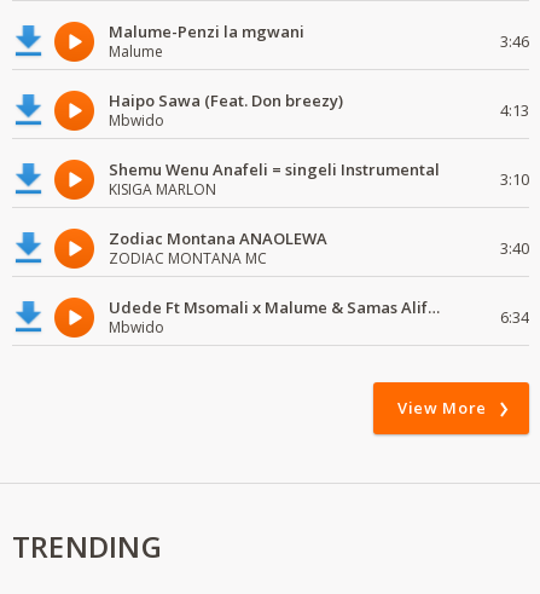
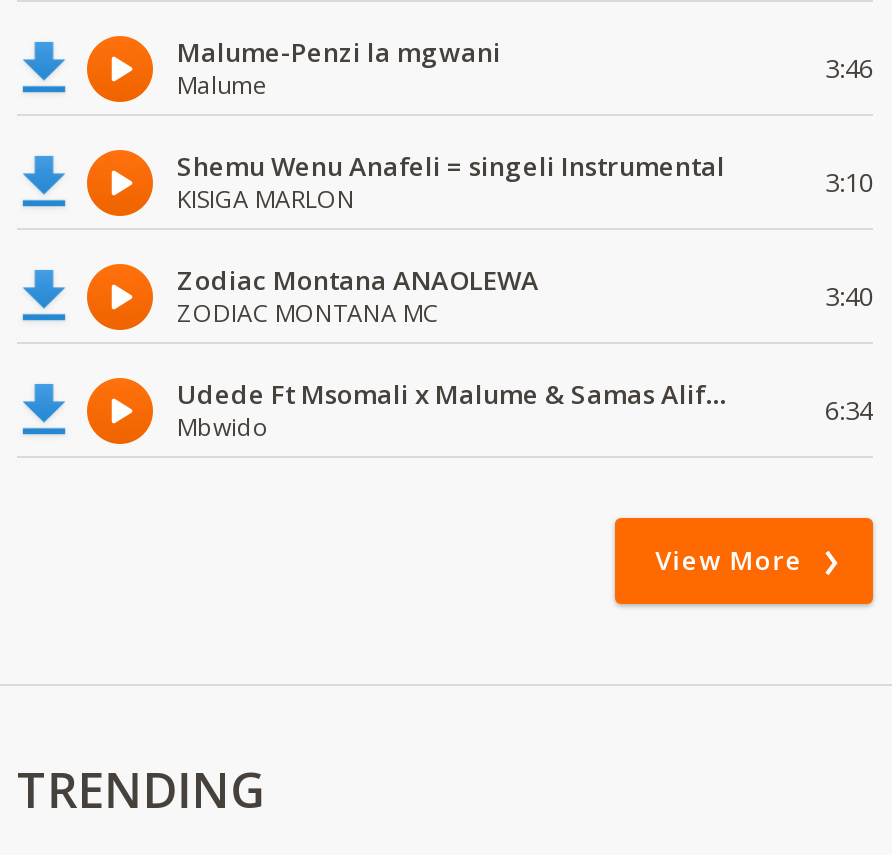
[109,90,529,131] Haipo Sawa (Feat. Don breezy) | Mbwido | 4:13 -> none

